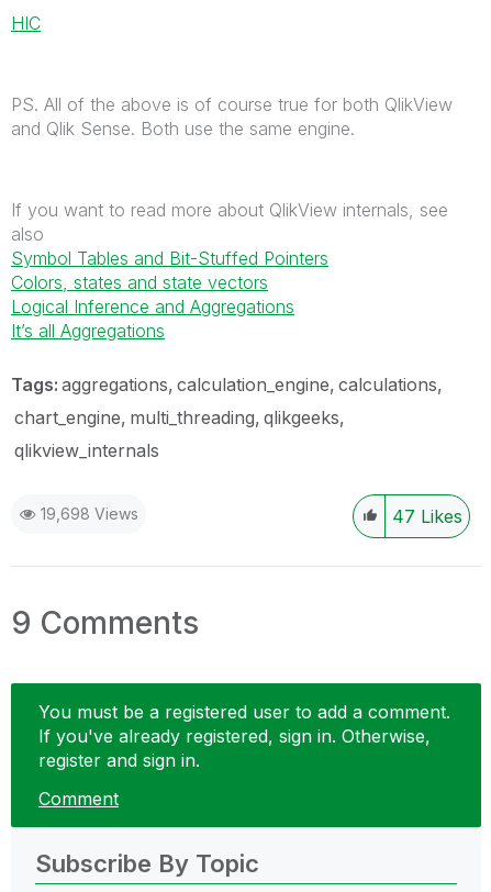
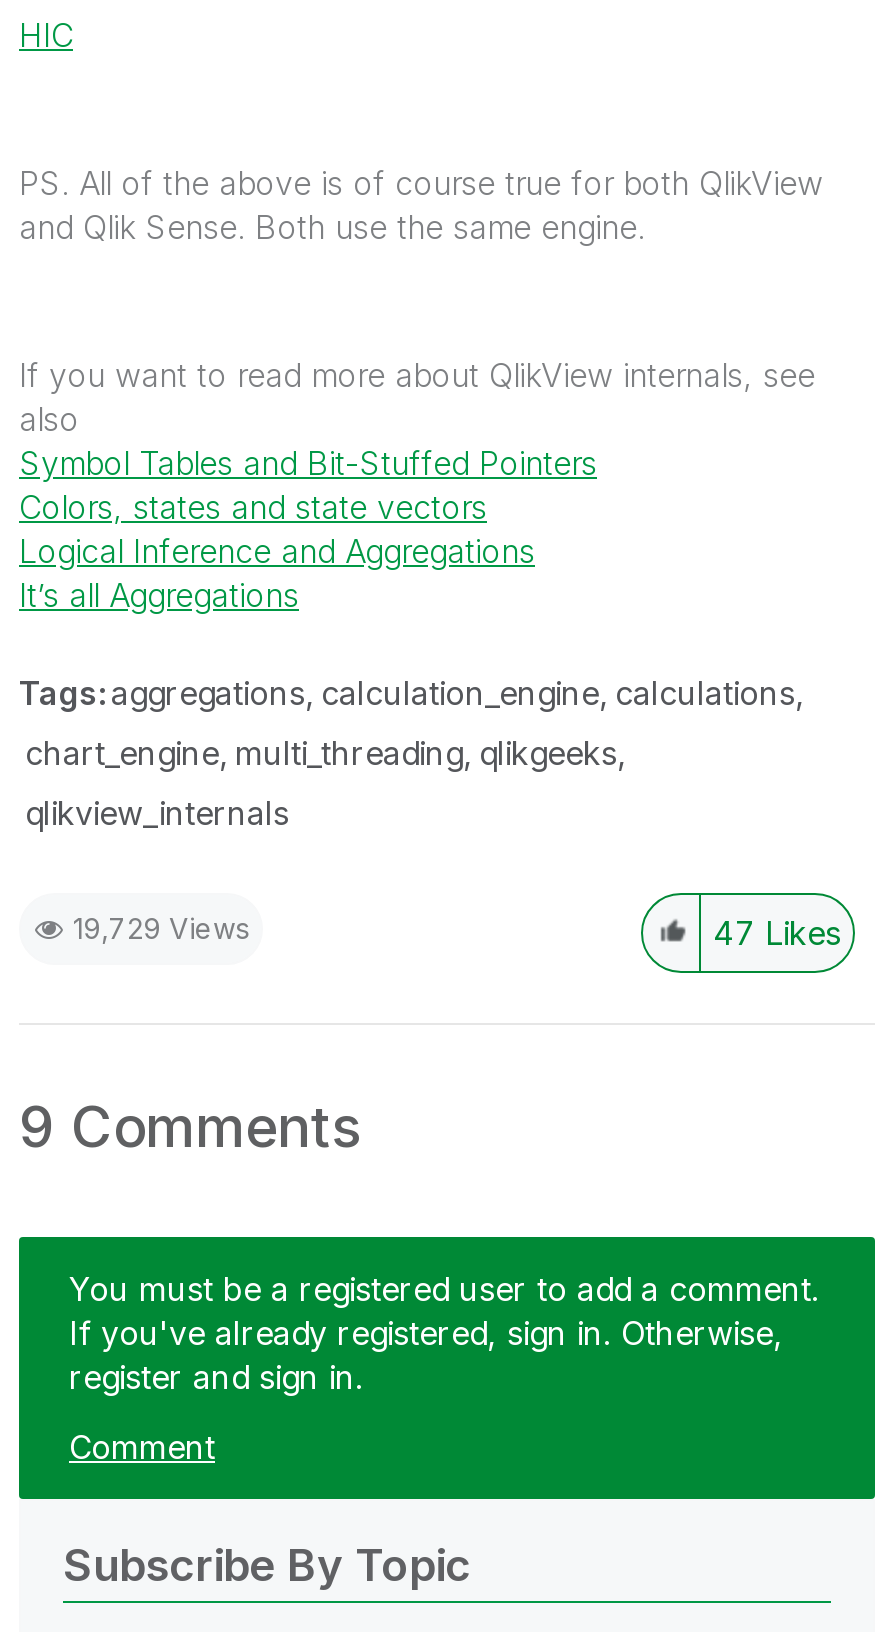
[41,504,138,522] 19,698 Views -> [73,910,249,944] 19,729 Views

